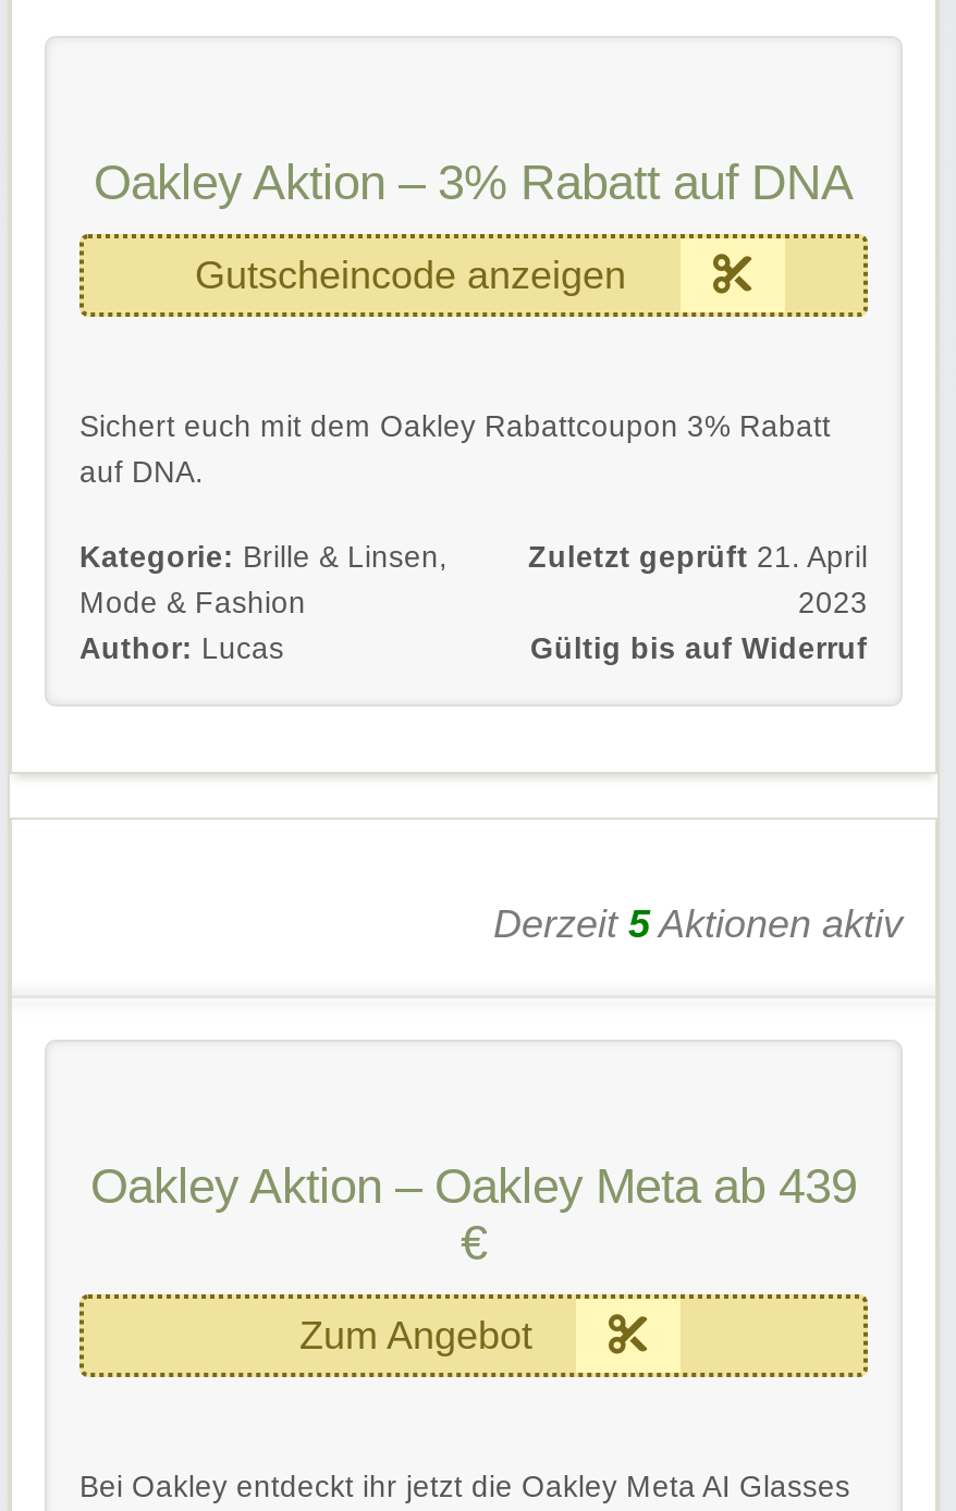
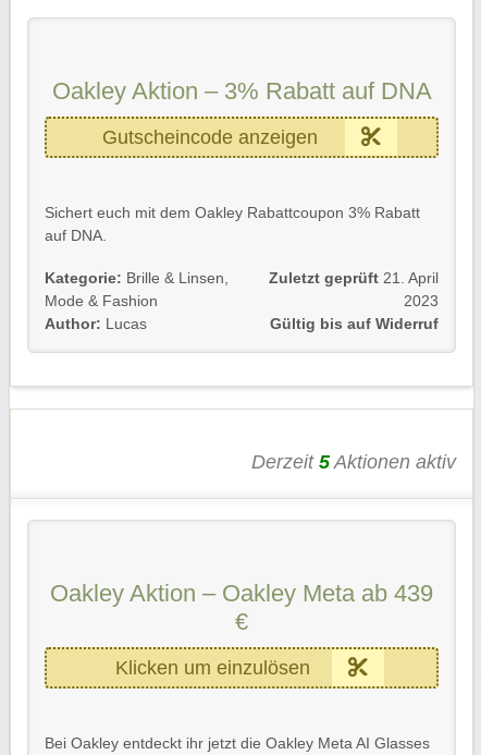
[299,1315,532,1358] Zum Angebot -> [115,657,310,679] Klicken um einzulösen

